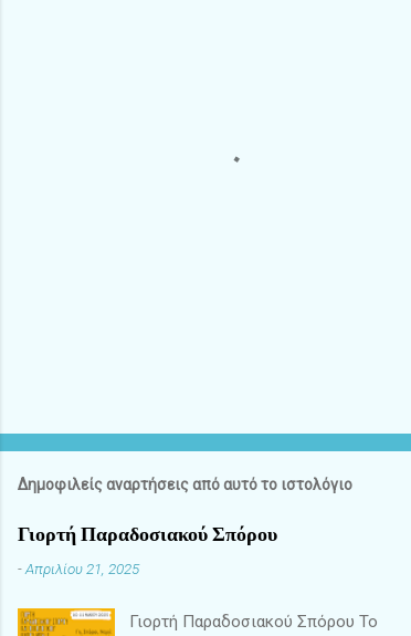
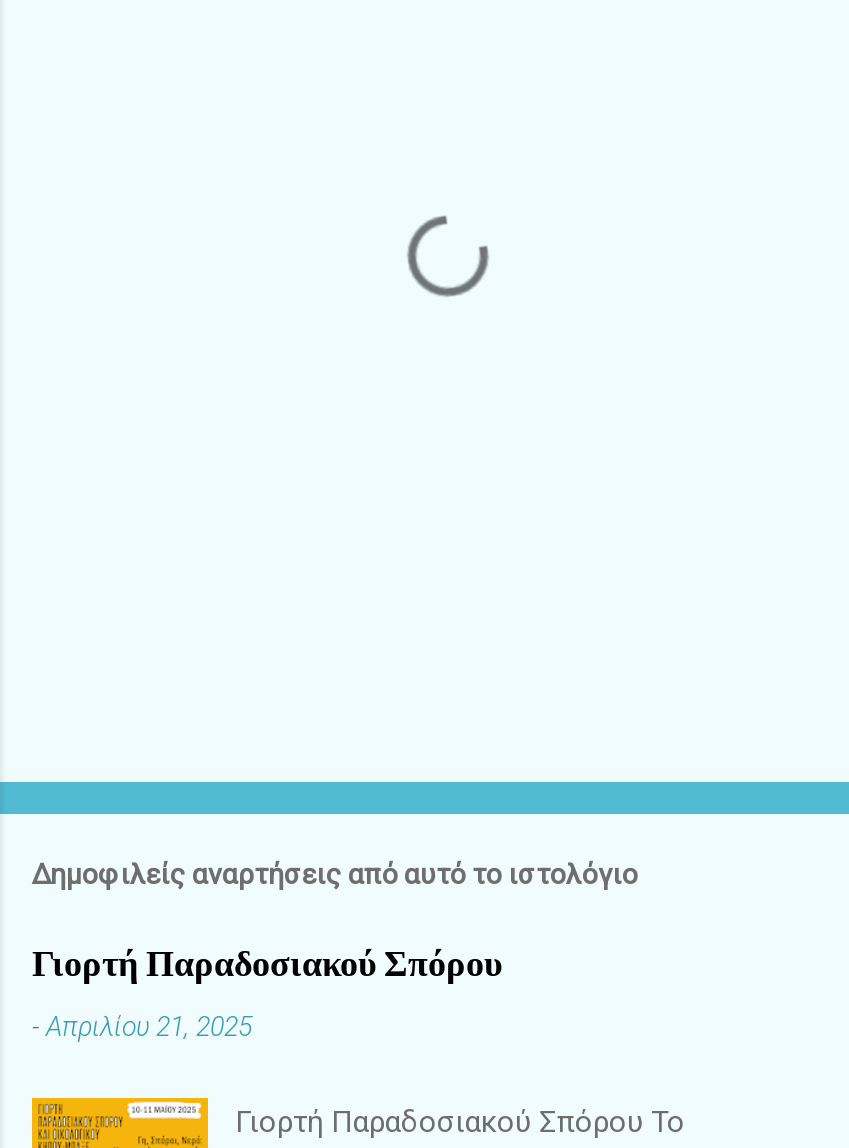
none -> [406,214,490,298] [image]

